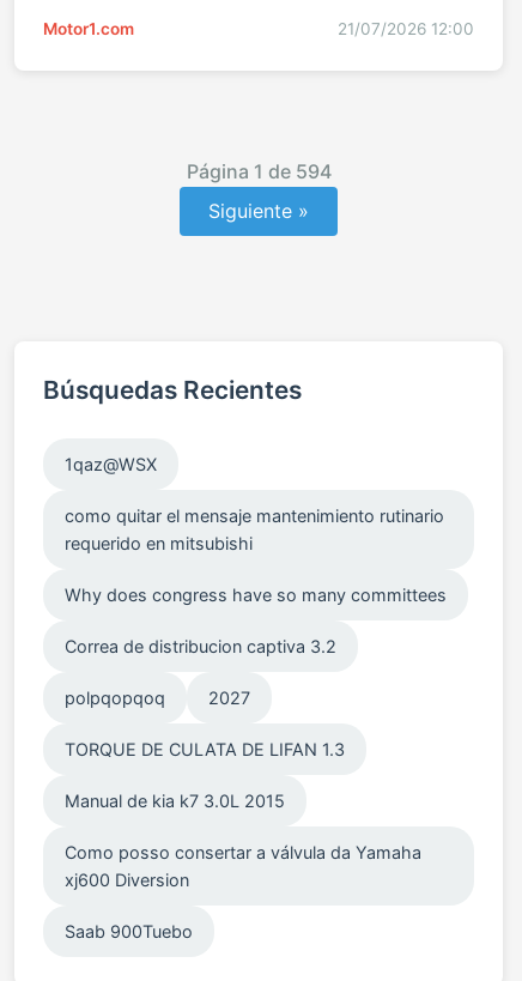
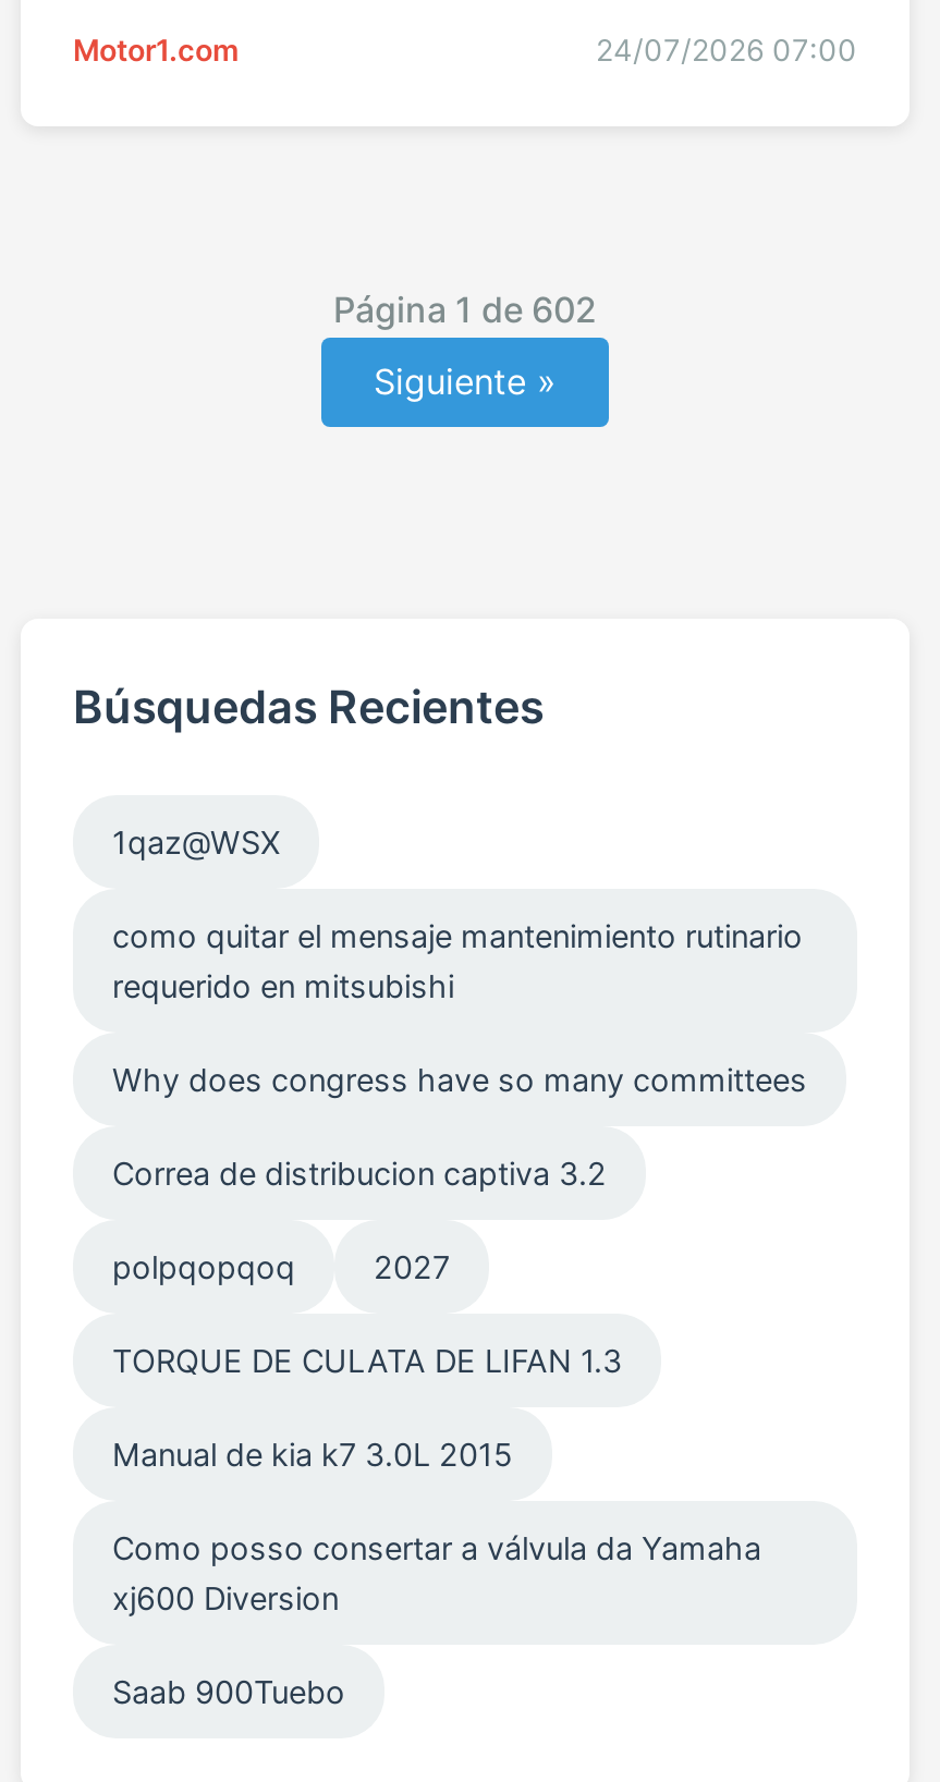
[338,19,474,38] 21/07/2026 12:00 -> [596,33,857,68] 24/07/2026 07:00
[186,159,331,183] Página 1 de 594 -> [333,288,597,331] Página 1 de 602

